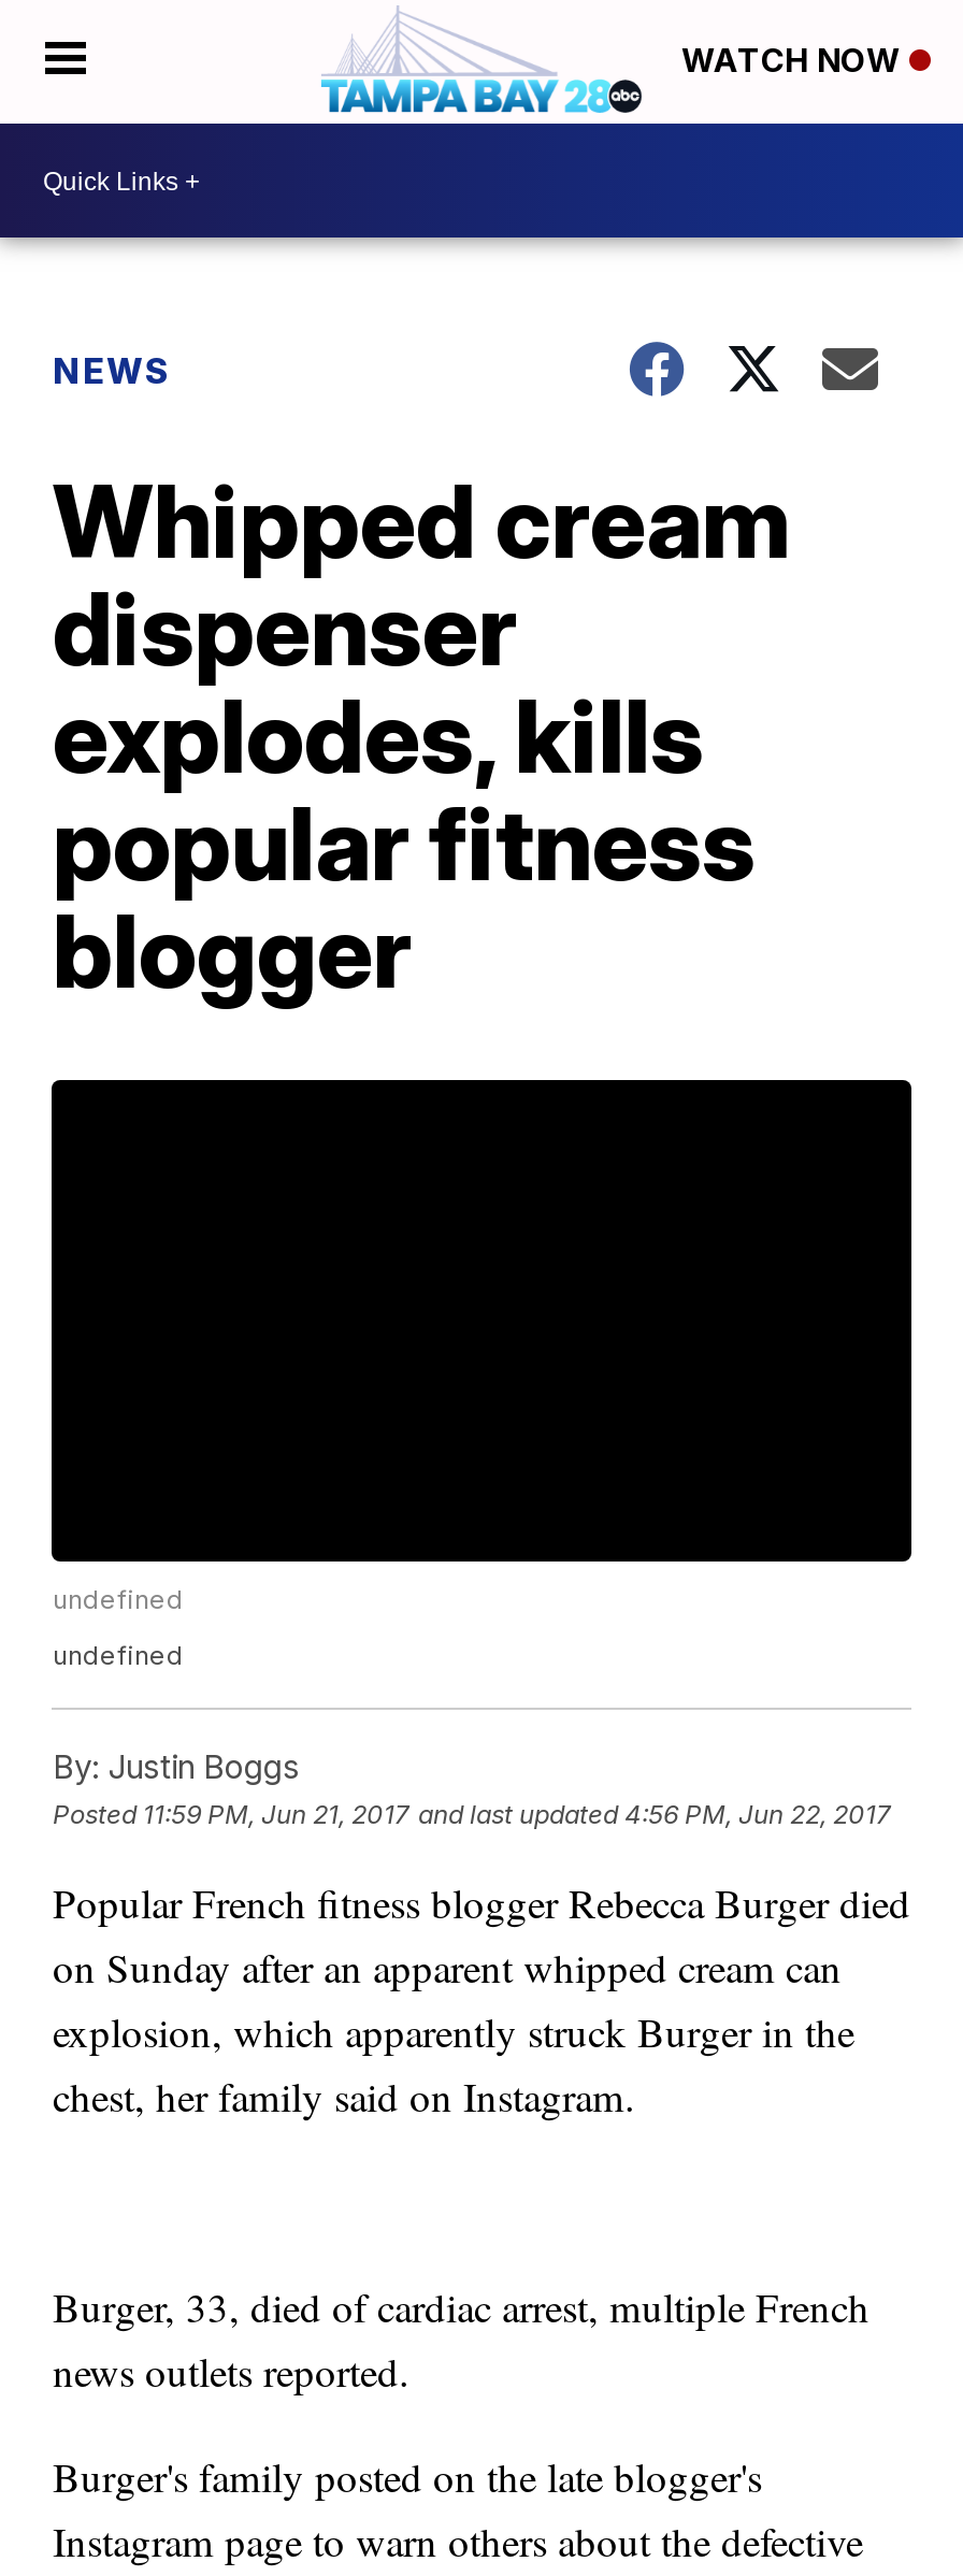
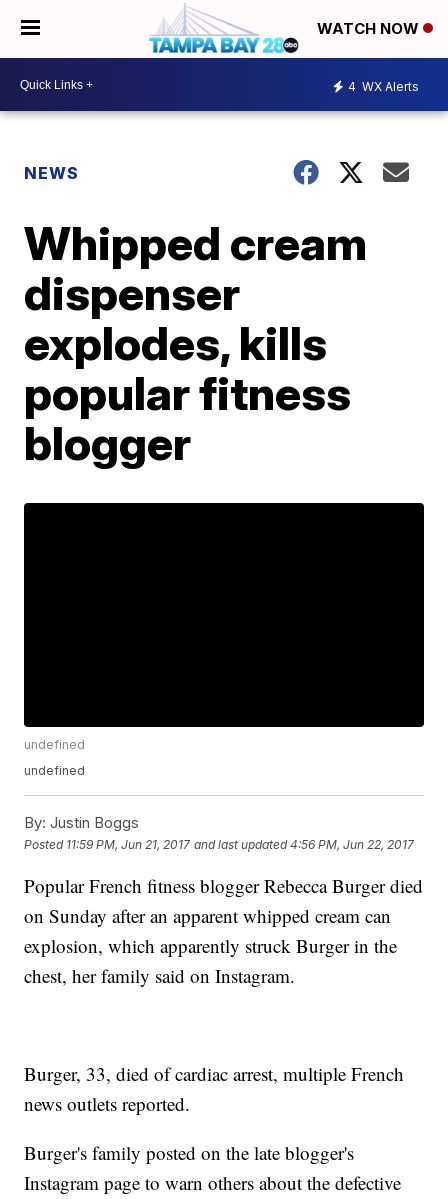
none -> [348,78,419,93] 4 WX Alerts

